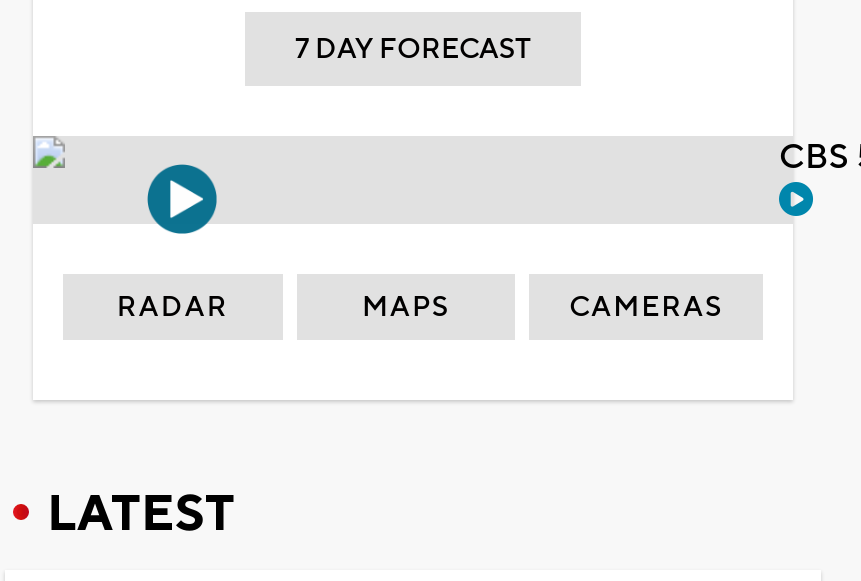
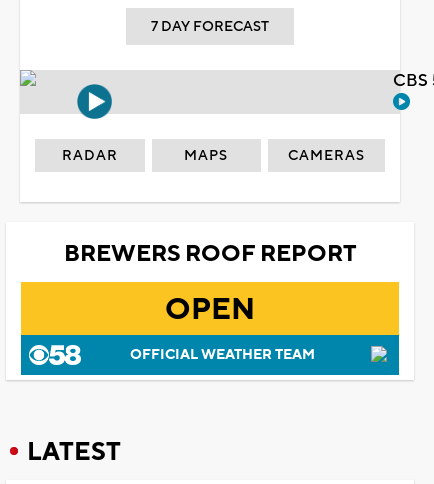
none -> [63,239,356,364] BREWERS ROOF REPORT | OPEN | OFFICIAL WEATHER TEAM

